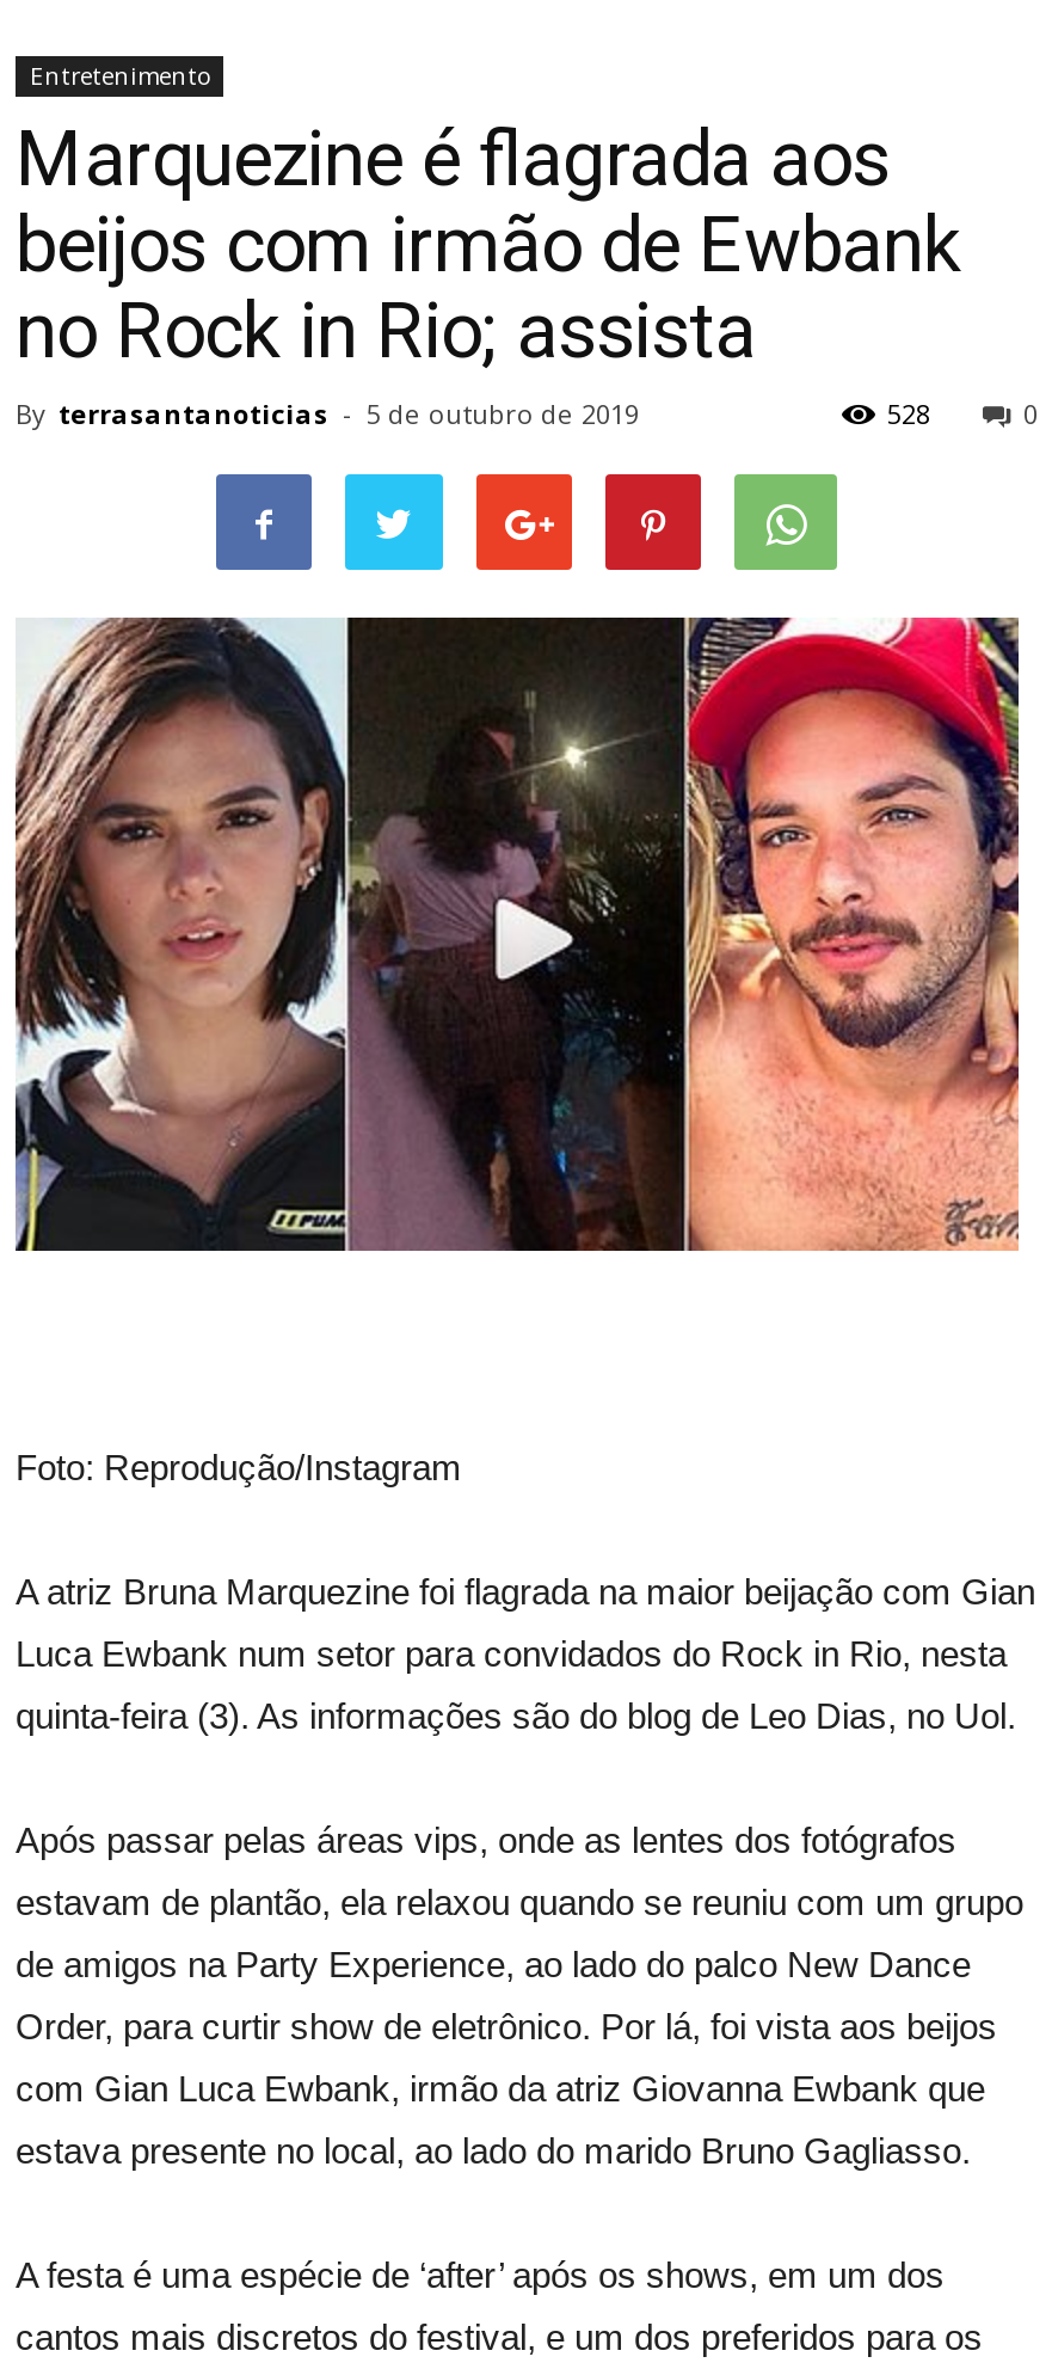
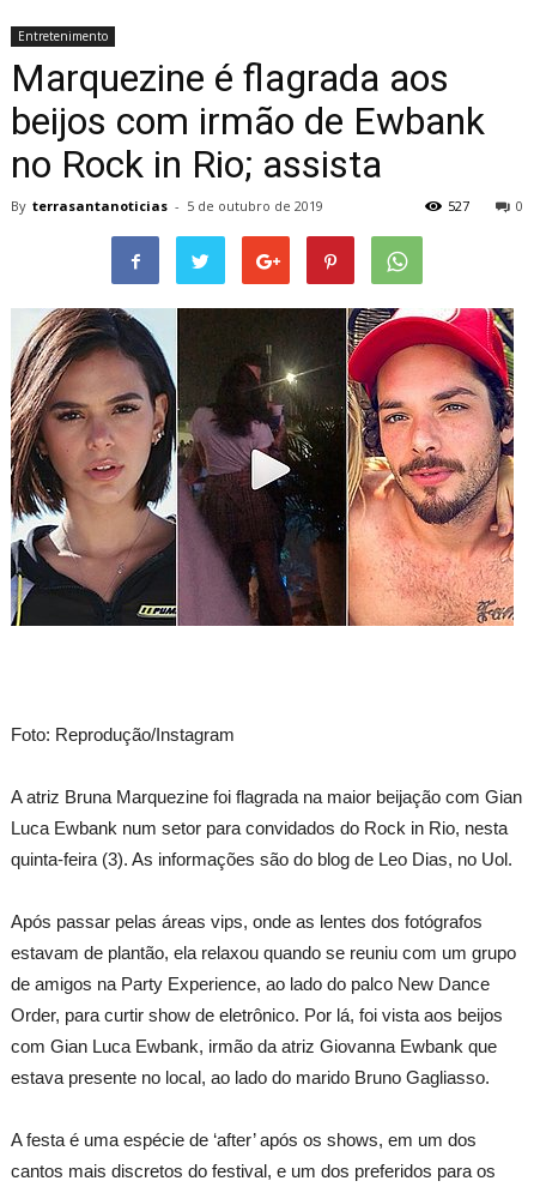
[887,395,930,431] 528 -> [448,197,469,215] 527

